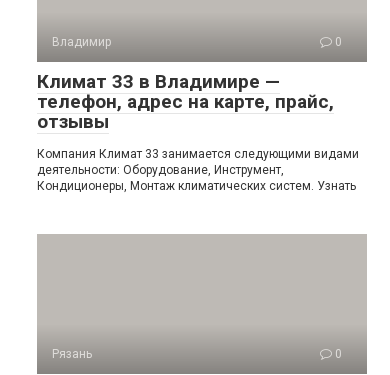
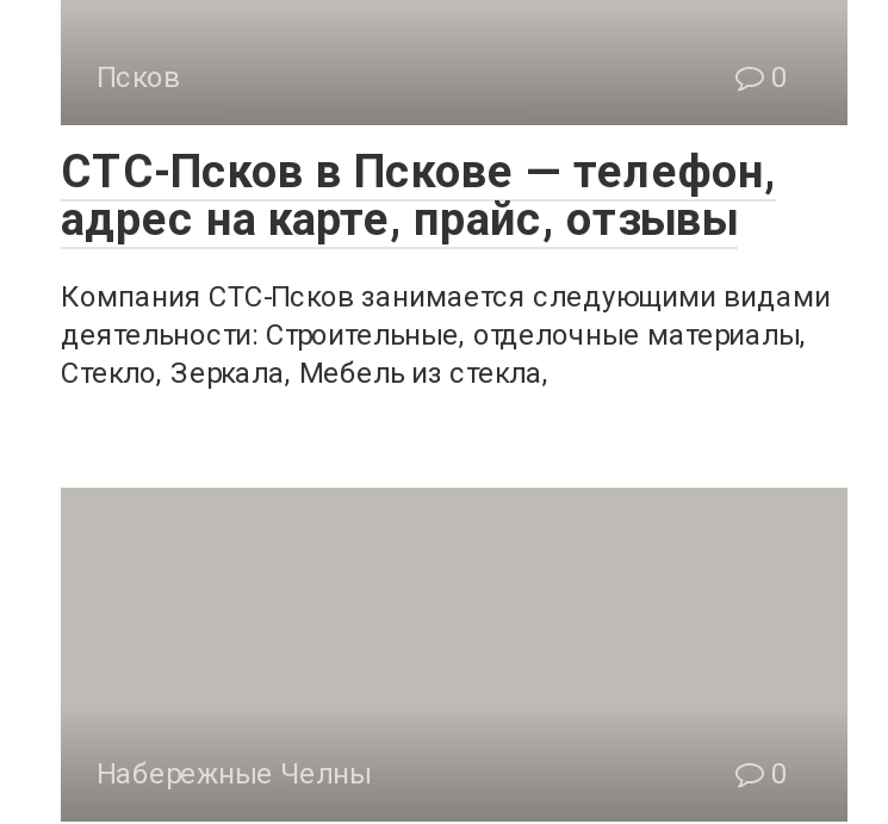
[52,35,111,49] Владимир -> [97,61,180,94] Псков
[37,70,334,133] Климат 33 в Владимире — | телефон, адрес на карте, прайс, | отзывы -> [61,144,776,247] СТС-Псков в Пскове — телефон, | адрес на карте, прайс, отзывы
[37,147,359,193] Компания Климат 33 занимается следующими видами | деятельности: Оборудование, Инструмент, | Кондиционеры, Монтаж климатических систем. Узнать -> [61,280,831,390] Компания СТС-Псков занимается следующими видами | деятельности: Строительные, отделочные материалы, | Стекло, Зеркала, Мебель из стекла,
[52,347,92,361] Рязань -> [97,757,371,791] Набережные Челны

